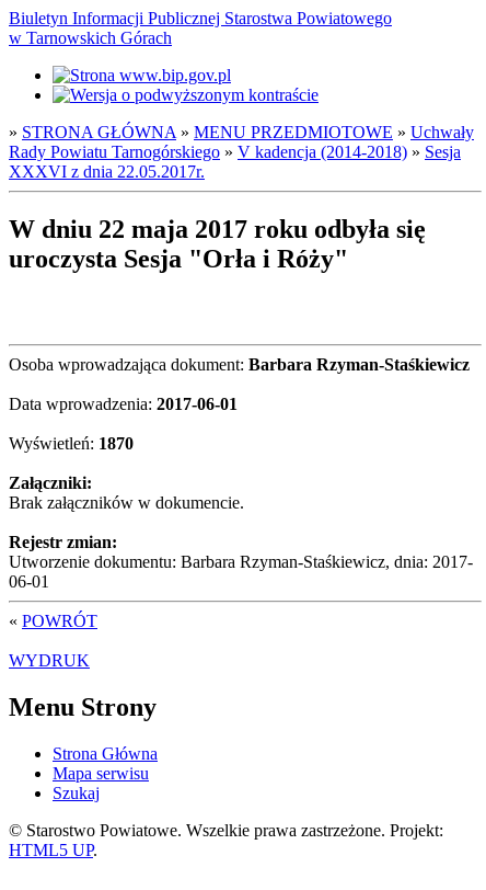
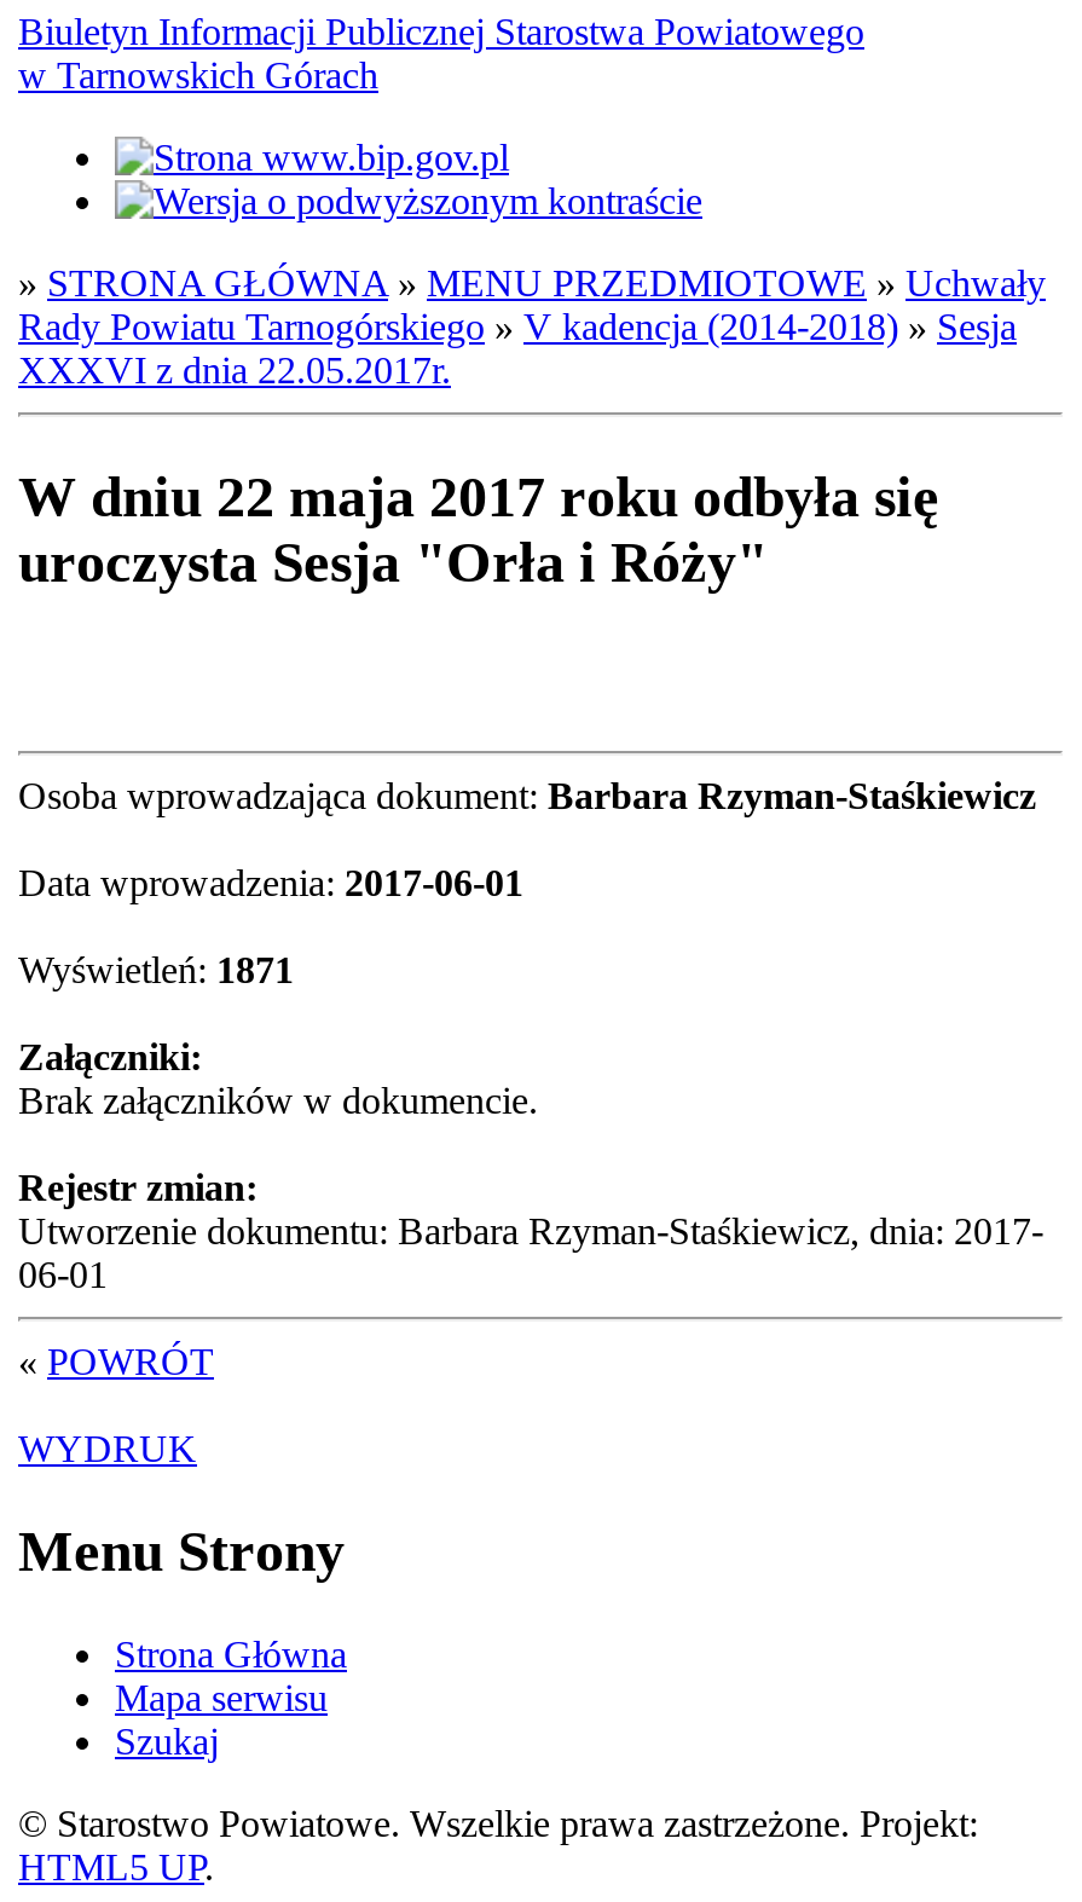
[9,434,134,452] Wyświetleń: 1870 -> [18,949,294,990] Wyświetleń: 1871

